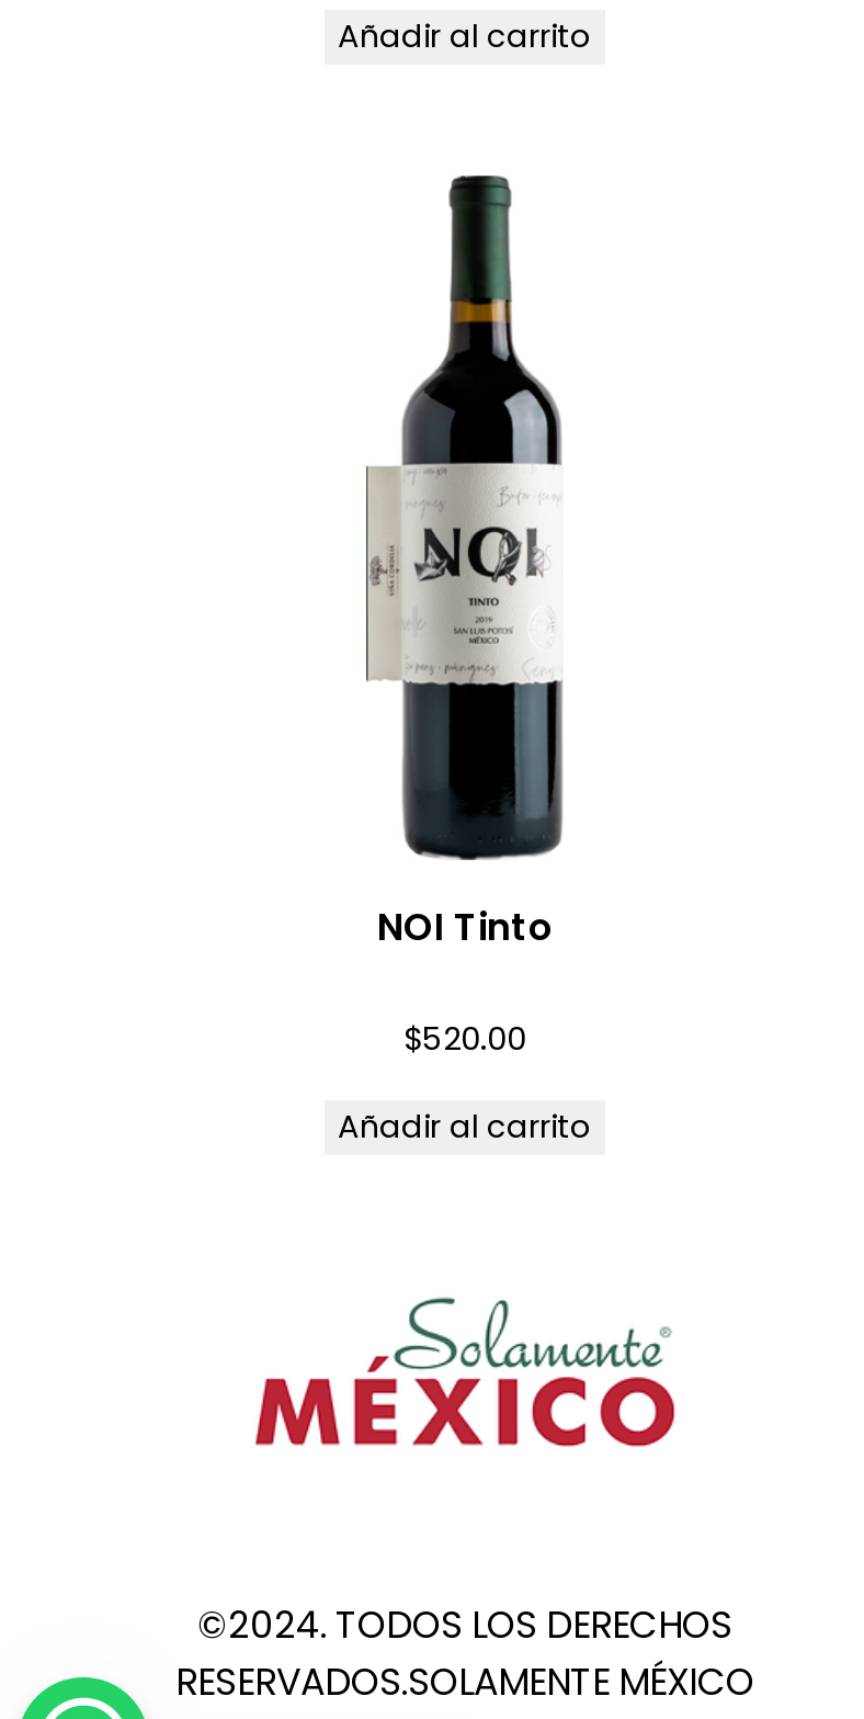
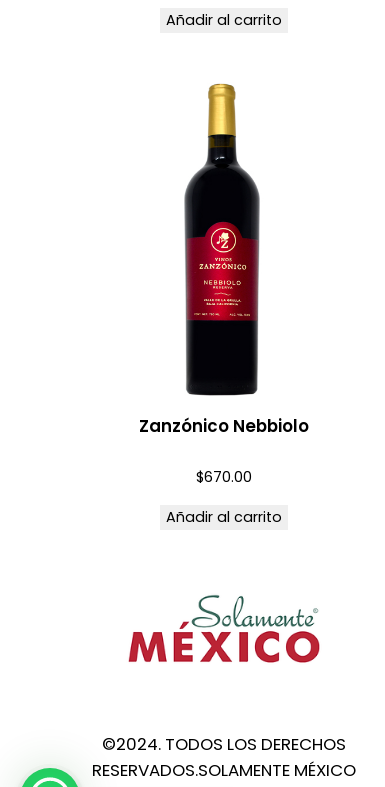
[364,172,564,953] [image] | NOI Tinto -> [139,83,309,438] [image] | Zanzónico Nebbiolo
[403,1017,526,1061] $520.00 -> [196,467,252,487] $670.00

